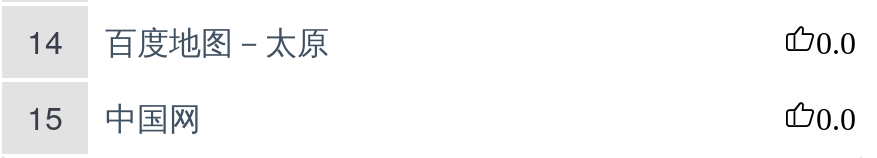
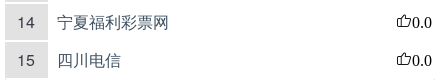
[105,19,329,65] 百度地图－太原 -> [56,10,168,33] 宁夏福利彩票网
[105,95,201,141] 中国网 -> [56,48,120,71] 四川电信

